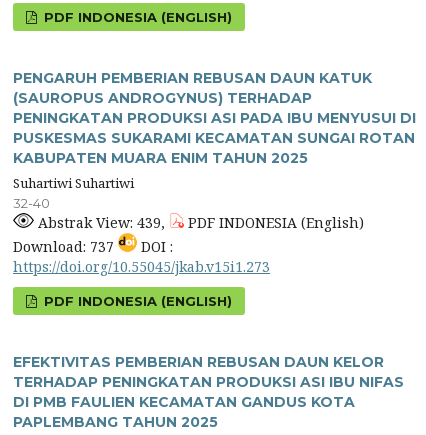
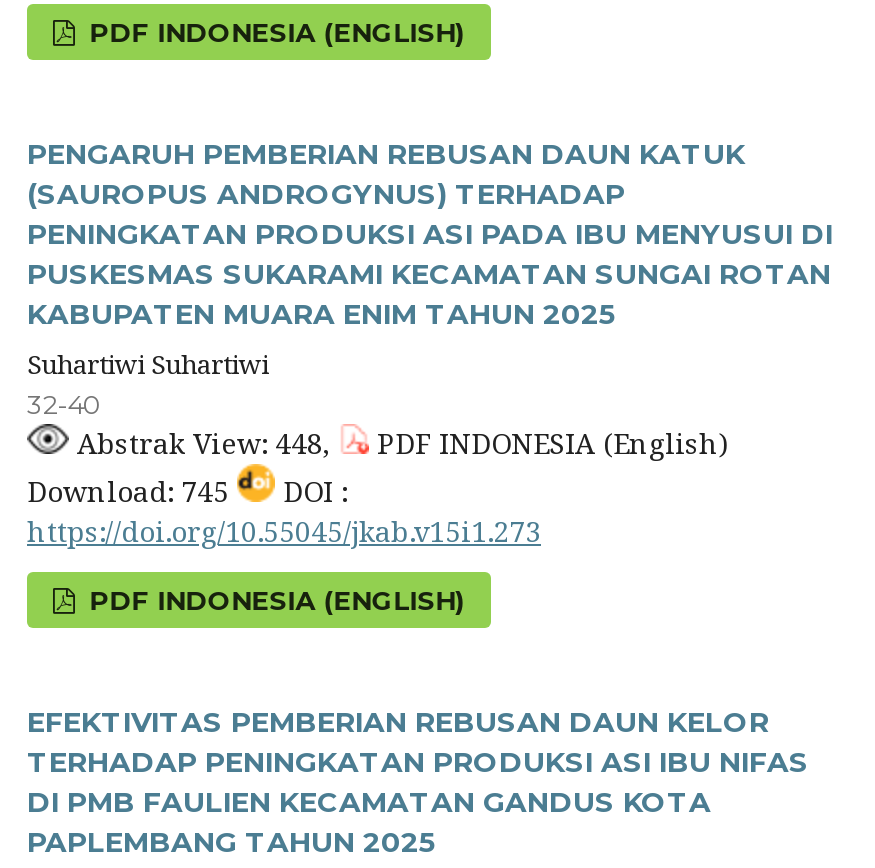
[34,212,364,231] Abstrak View: 439, PDF INDONESIA (English) -> [69,423,729,461] Abstrak View: 448, PDF INDONESIA (English)
[13,236,173,255] Download: 737 DOI : -> [27,471,347,509] Download: 745 DOI :

